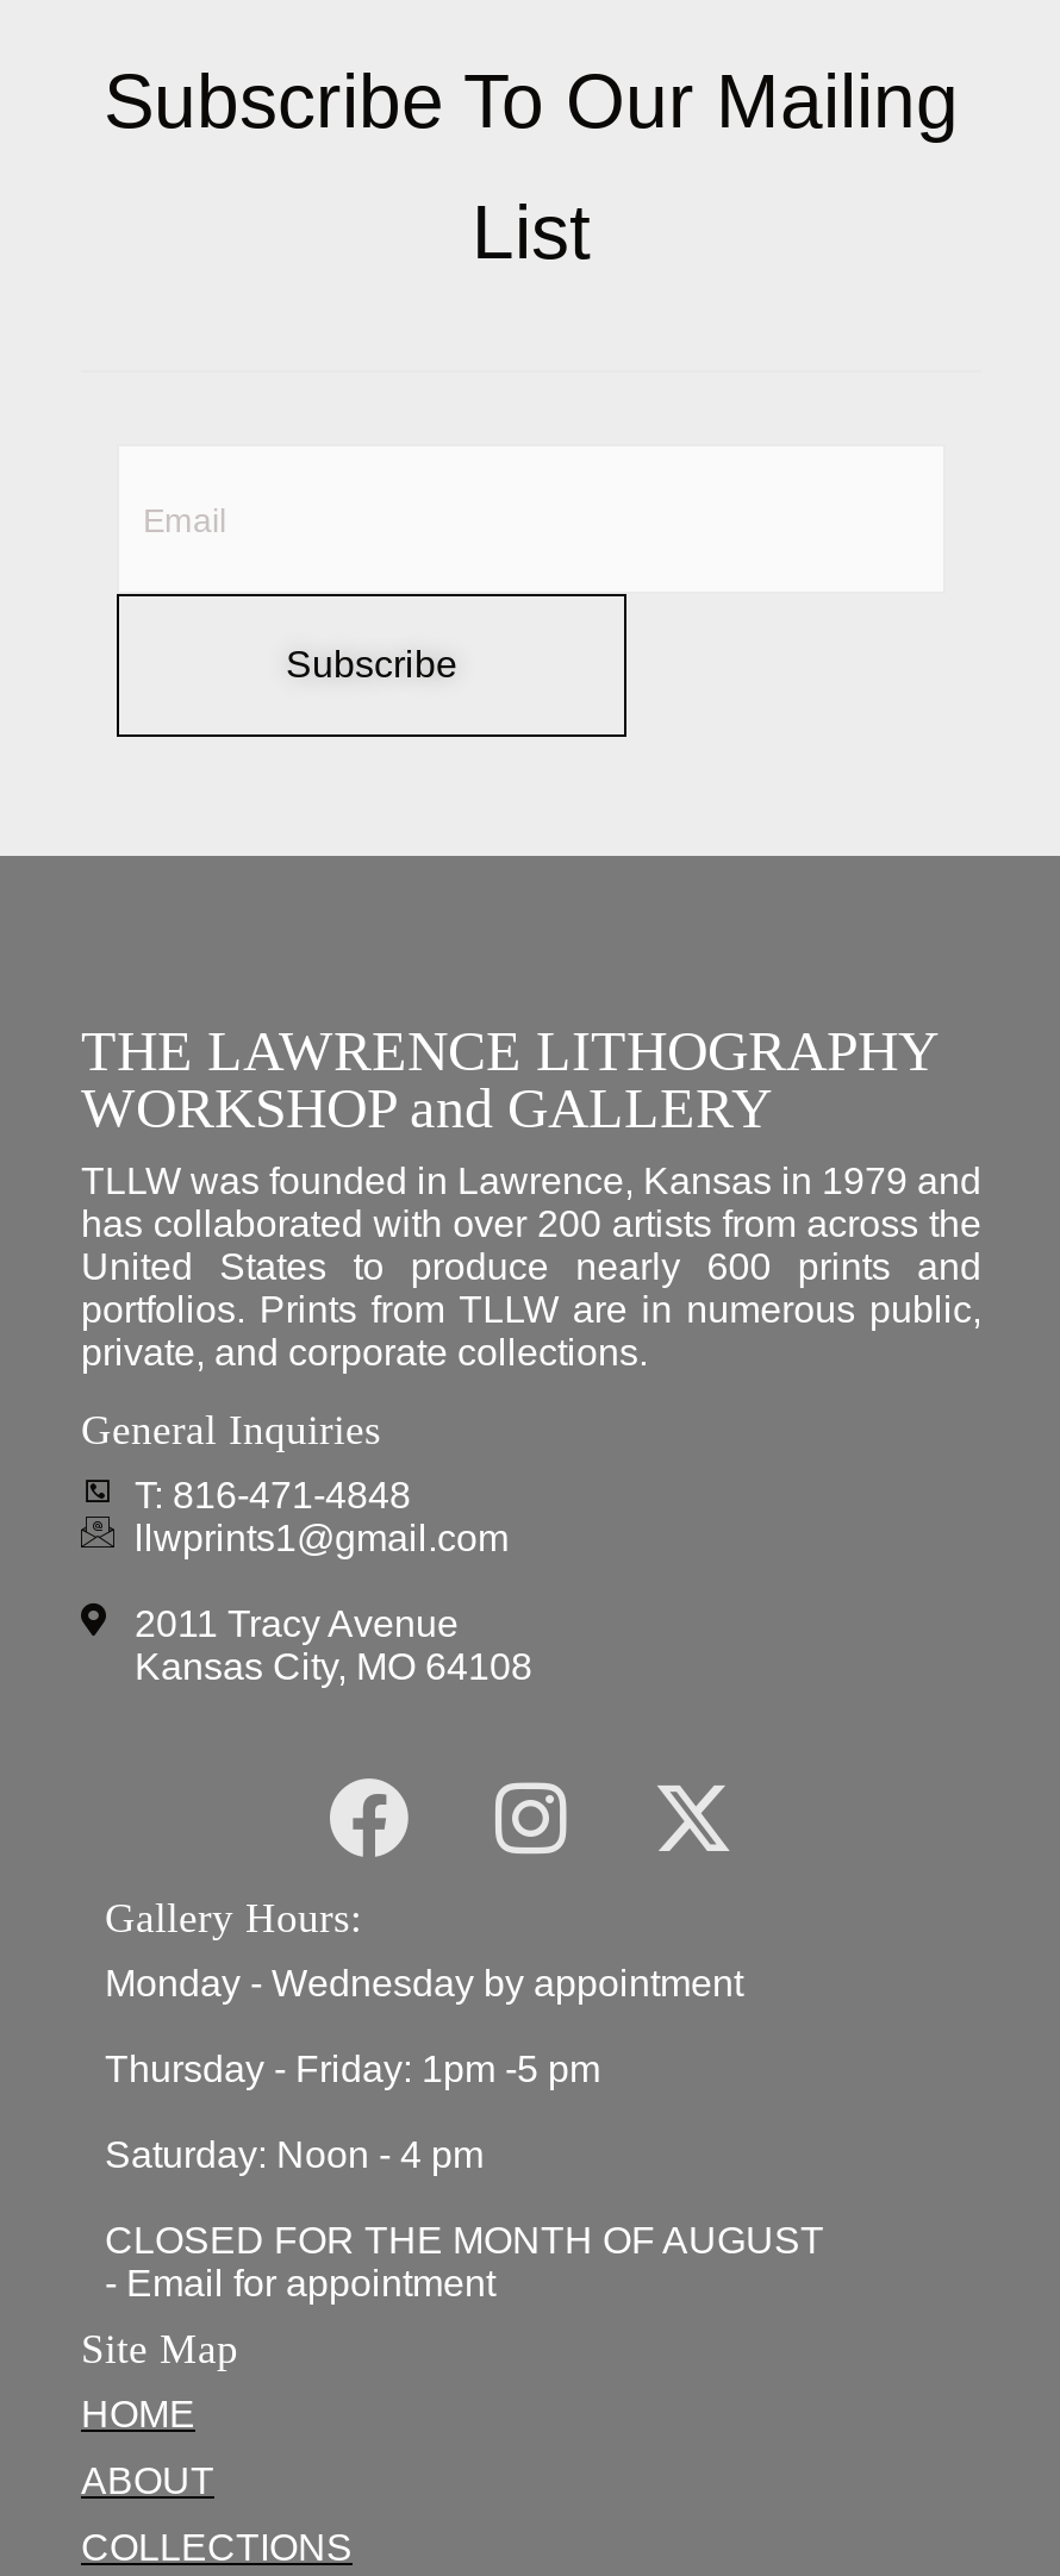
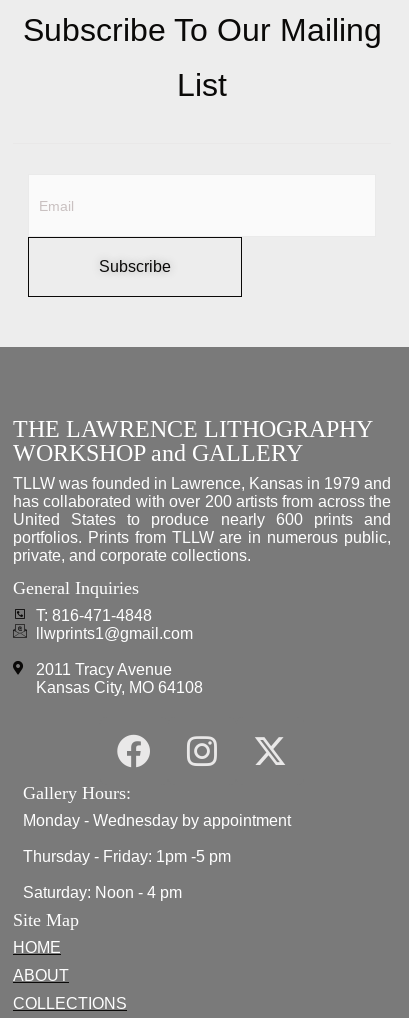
[105,2219,824,2302] CLOSED FOR THE MONTH OF AUGUST | - Email for appointment -> none

